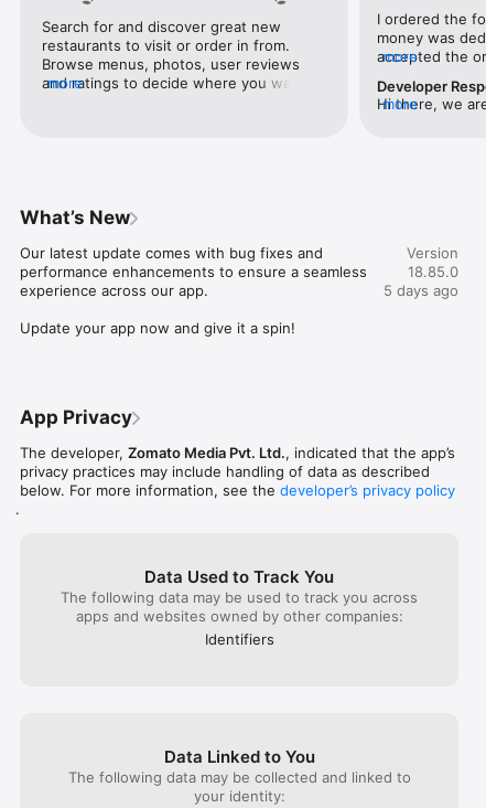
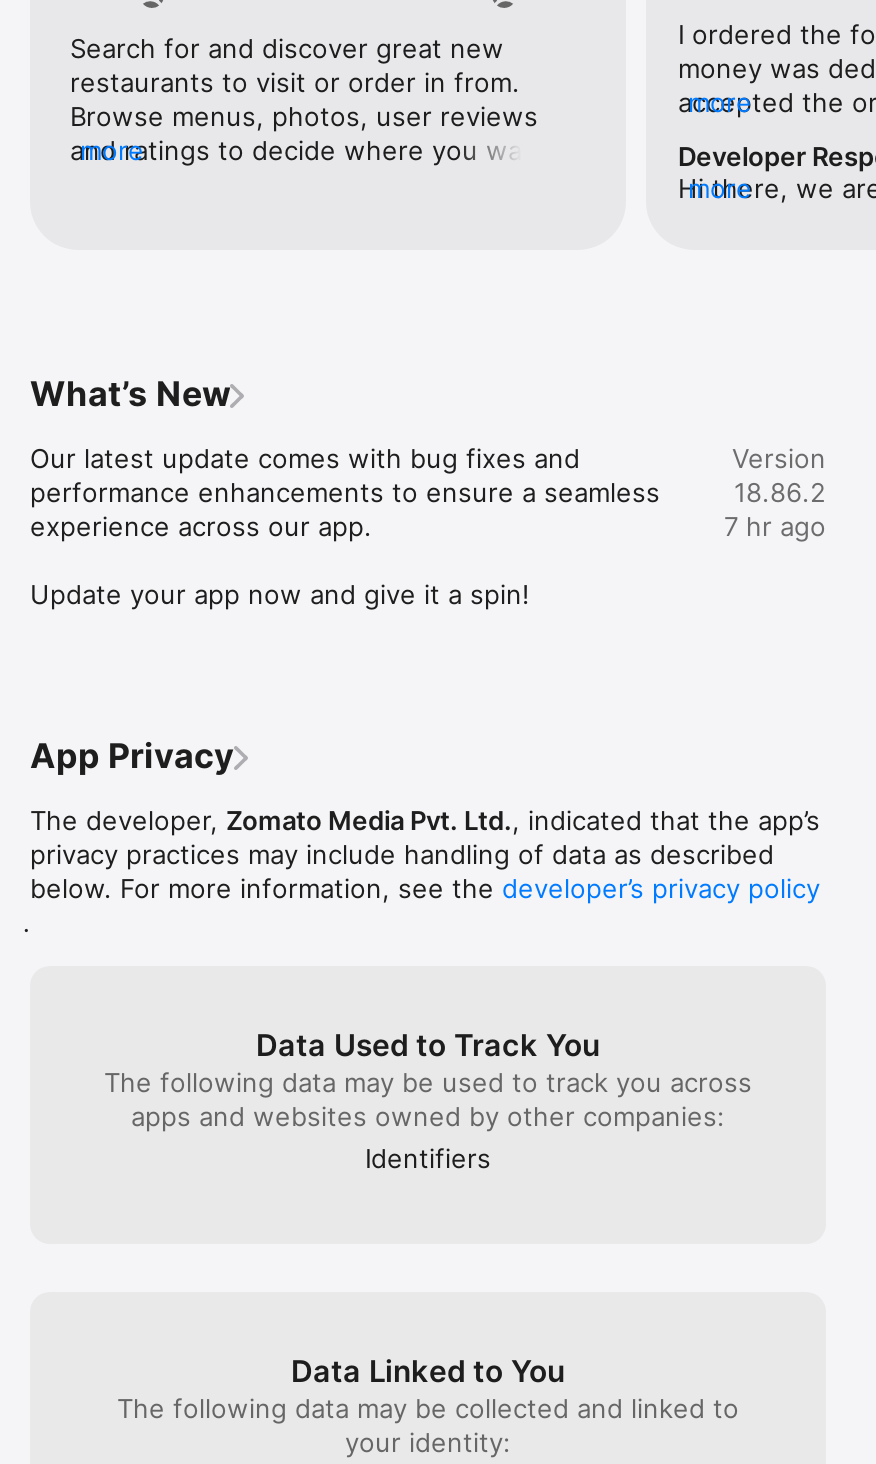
[408,262,458,280] 18.85.0 -> [734,476,826,508] 18.86.2
[384,281,458,299] 5 days ago -> [724,510,826,542] 7 hr ago

